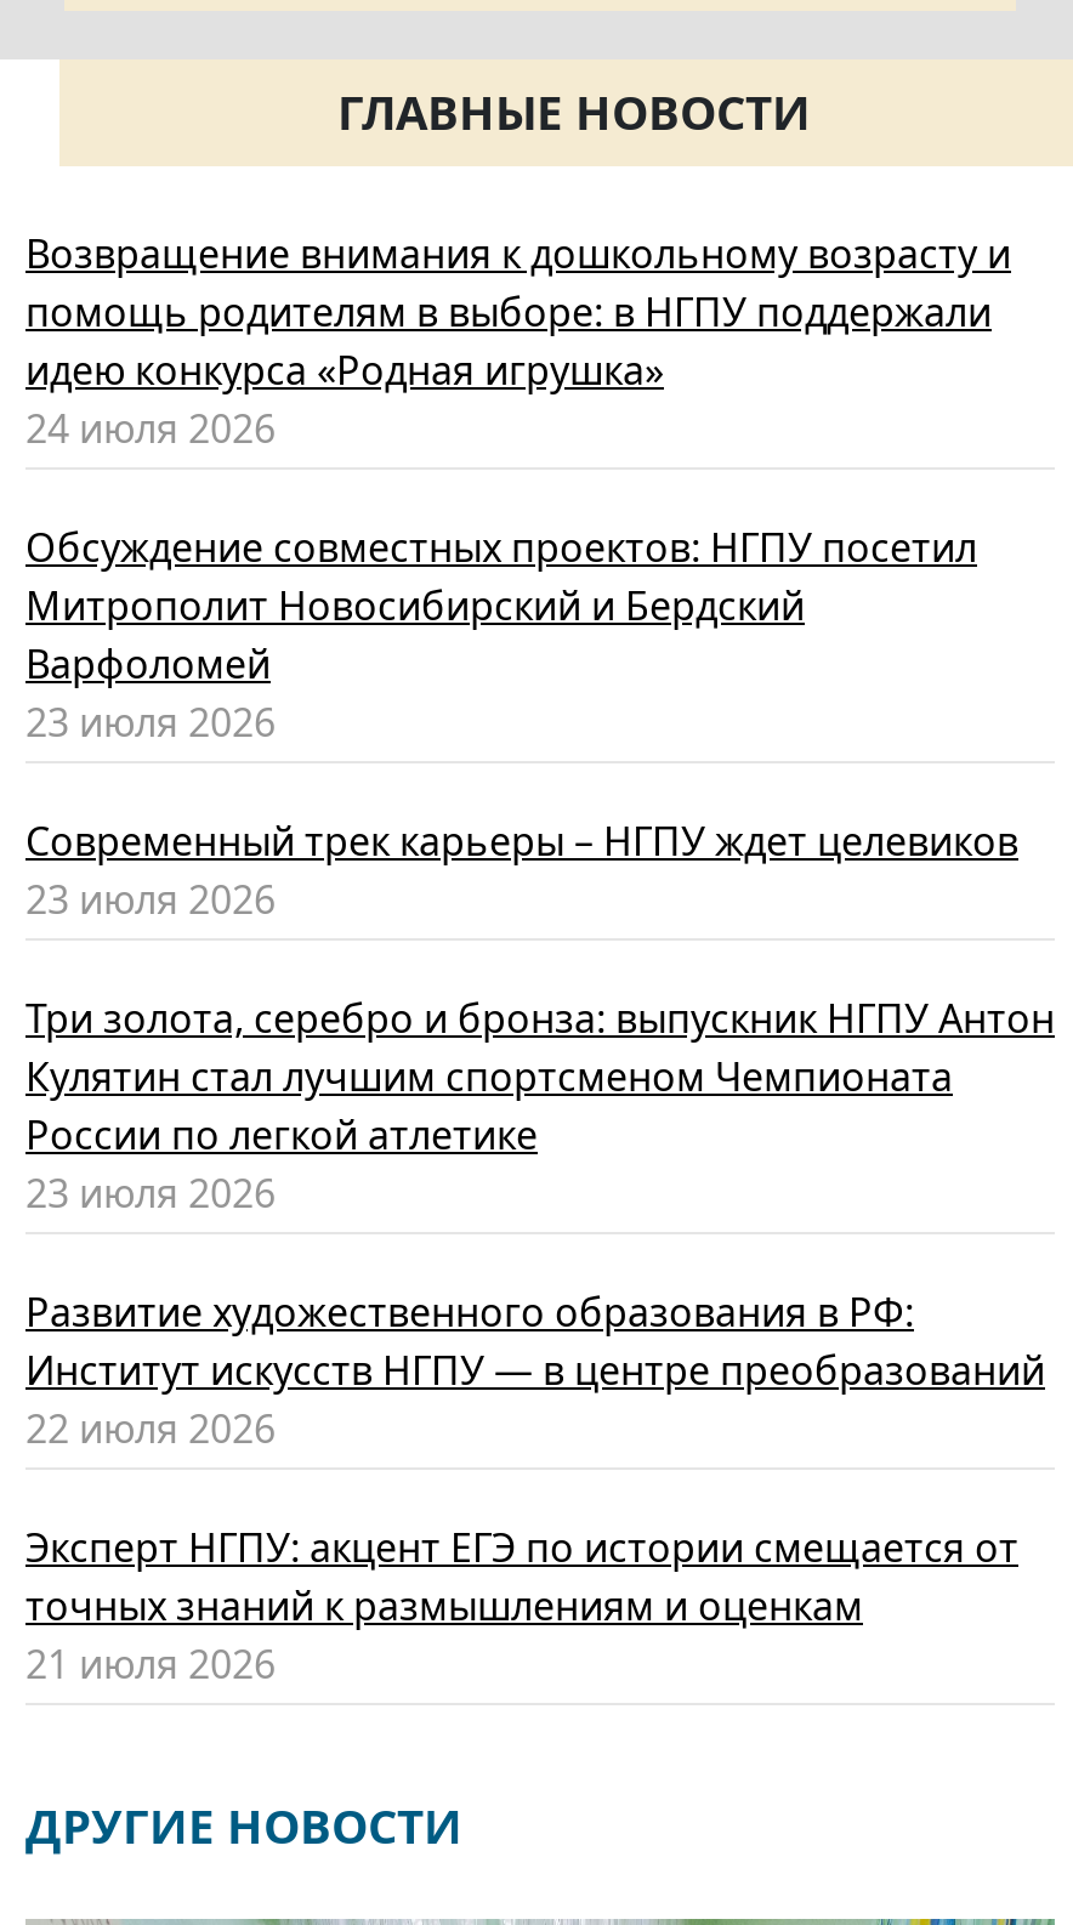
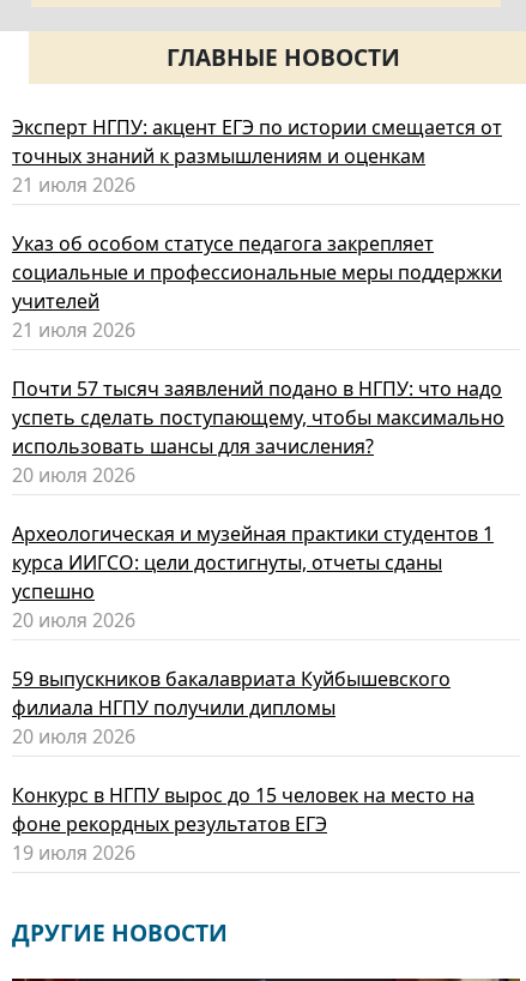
[25,228,1055,1456] Возвращение внимания к дошкольному возрасту и | помощь родителям в выборе: в НГПУ поддержали | идею конкурса «Родная игрушка» | 24 июля 2026 | Обсуждение совместных проектов: НГПУ посетил | Митрополит Новосибирский и Бердский | Варфоломей | 23 июля 2026 | Современный трек карьеры – НГПУ ждет целевиков | 23 июля 2026 | Три золота, серебро и бронза: выпускник НГПУ Антон | Кулятин стал лучшим спортсменом Чемпионата | России по легкой атлетике | 23 июля 2026 | Развитие художественного образования в РФ: | Институт искусств НГПУ — в центре преобразований | 22 июля 2026 -> none
moved [25,1522,1018,1692] -> [12,114,502,198]: Эксперт НГПУ: акцент ЕГЭ по истории смещается от | точных знаний к размышлениям и оценкам | 21 июля 2026
none -> [12,230,504,866] Указ об особом статусе педагога закрепляет | социальные и профессиональные меры поддержки | учителей | 21 июля 2026 | Почти 57 тысяч заявлений подано в НГПУ: что надо | успеть сделать поступающему, чтобы максимально | использовать шансы для зачисления? | 20 июля 2026 | Археологическая и музейная практики студентов 1 | курса ИИГСО: цели достигнуты, отчеты сданы | успешно | 20 июля 2026 | 59 выпускников бакалавриата Куйбышевского | филиала НГПУ получили дипломы | 20 июля 2026 | Конкурс в НГПУ вырос до 15 человек на место на | фоне рекордных результатов ЕГЭ | 19 июля 2026

